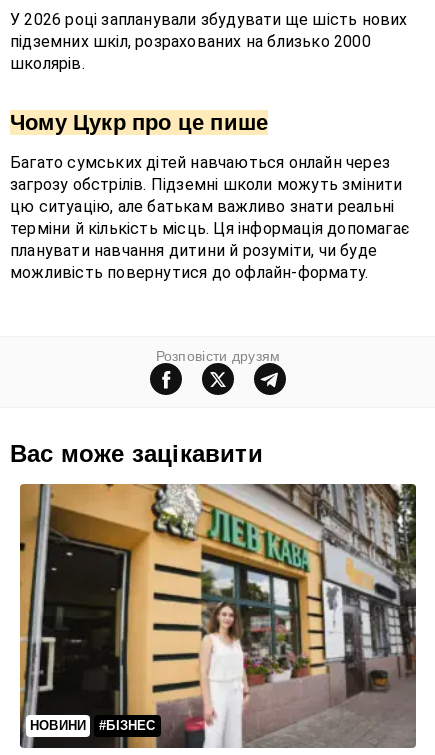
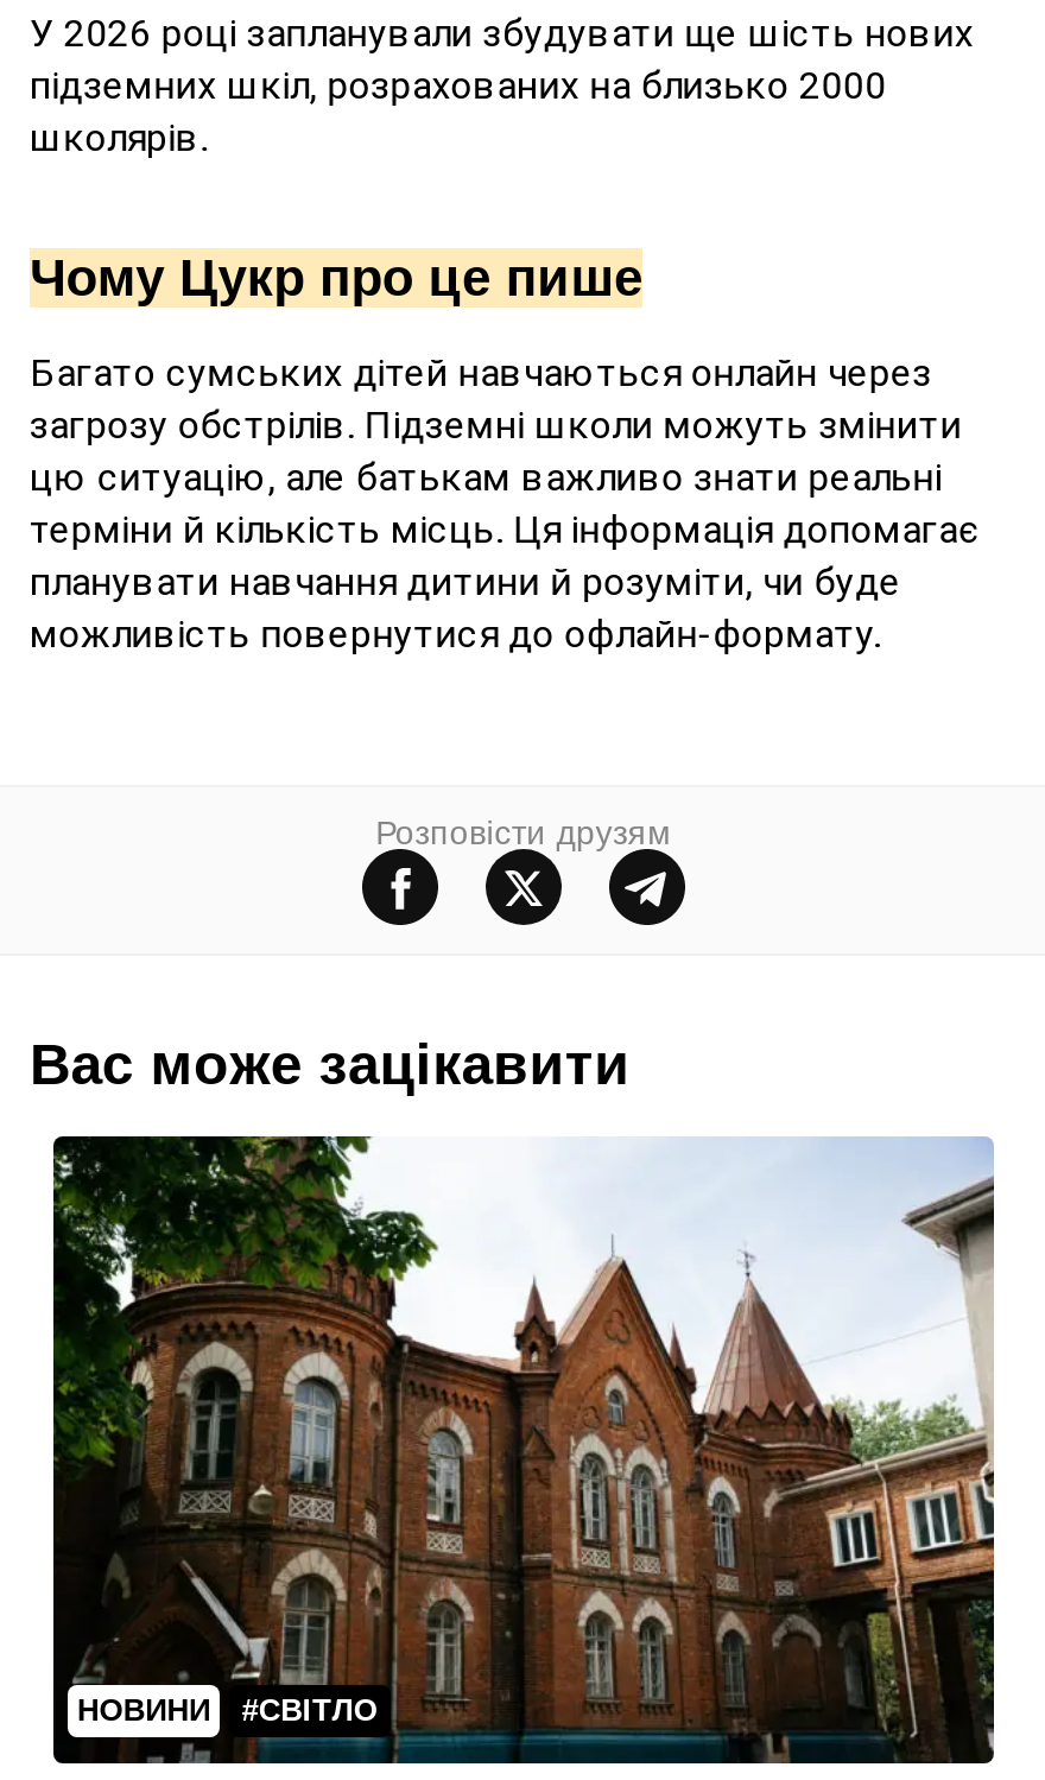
[19,483,417,749] [image] | #БІЗНЕС -> [51,1134,996,1766] [image] | #СВІТЛО

